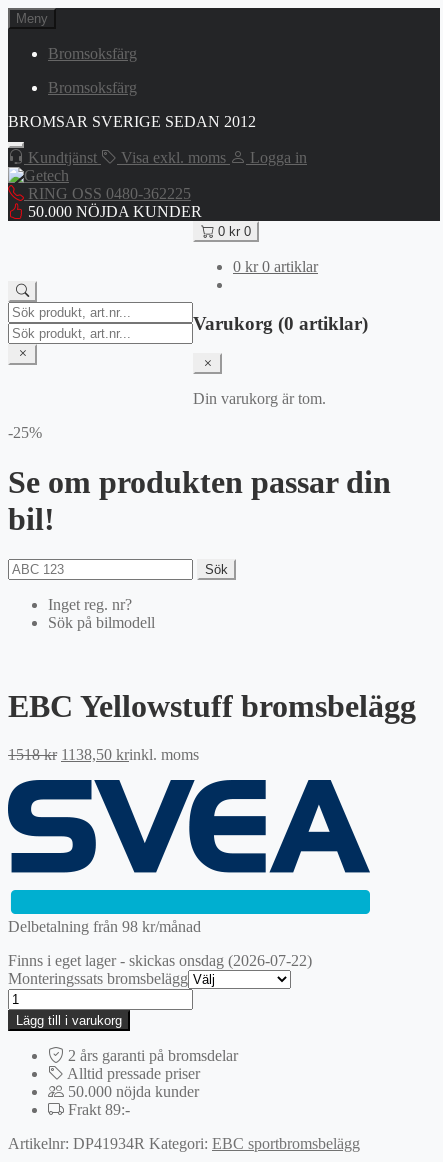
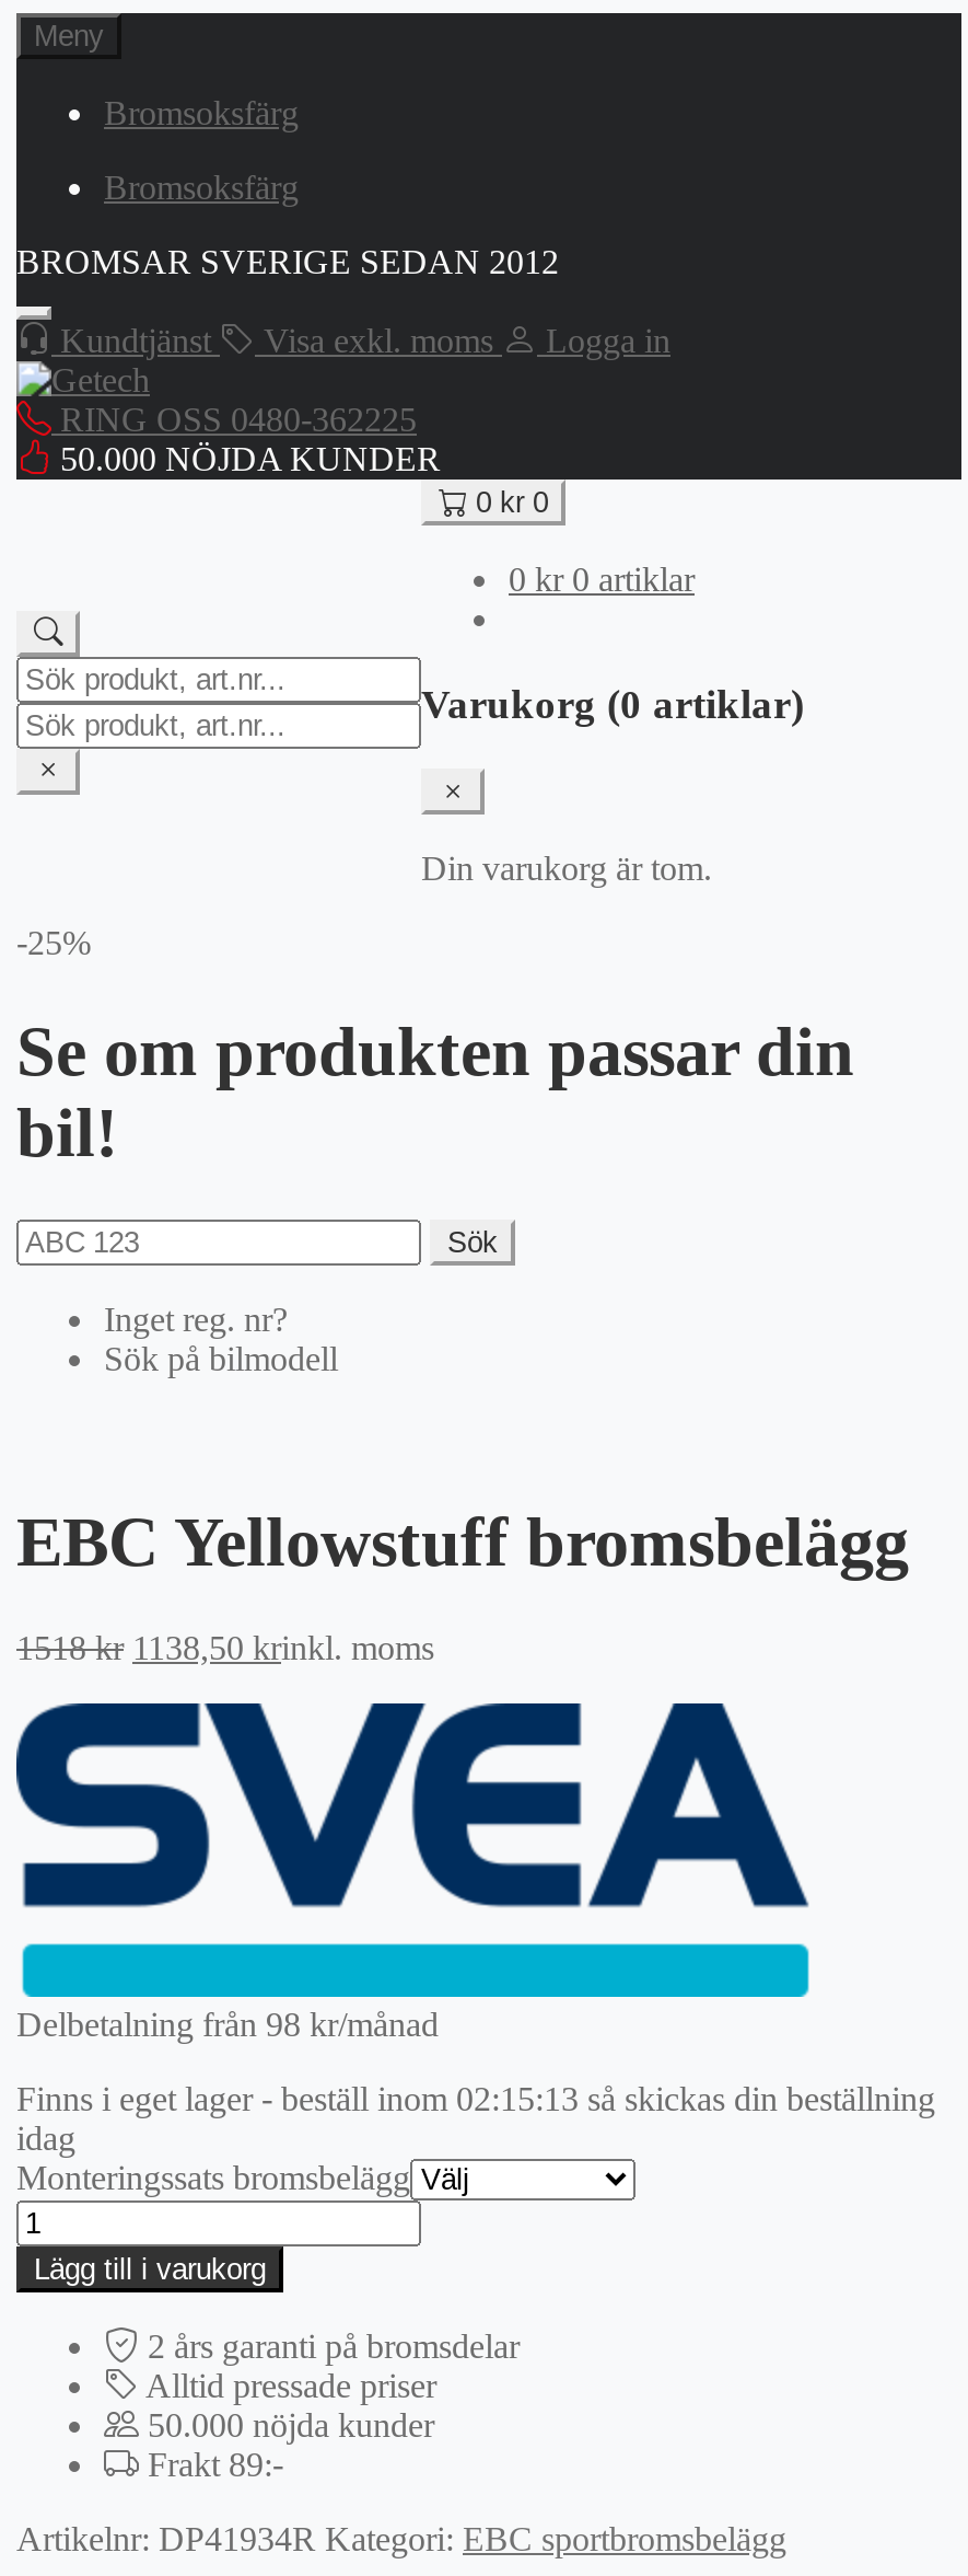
[8,952,312,969] Finns i eget lager - skickas onsdag (2026-07-22) -> [16,2081,935,2157] Finns i eget lager - beställ inom 02:15:13 så skickas din beställning | idag

